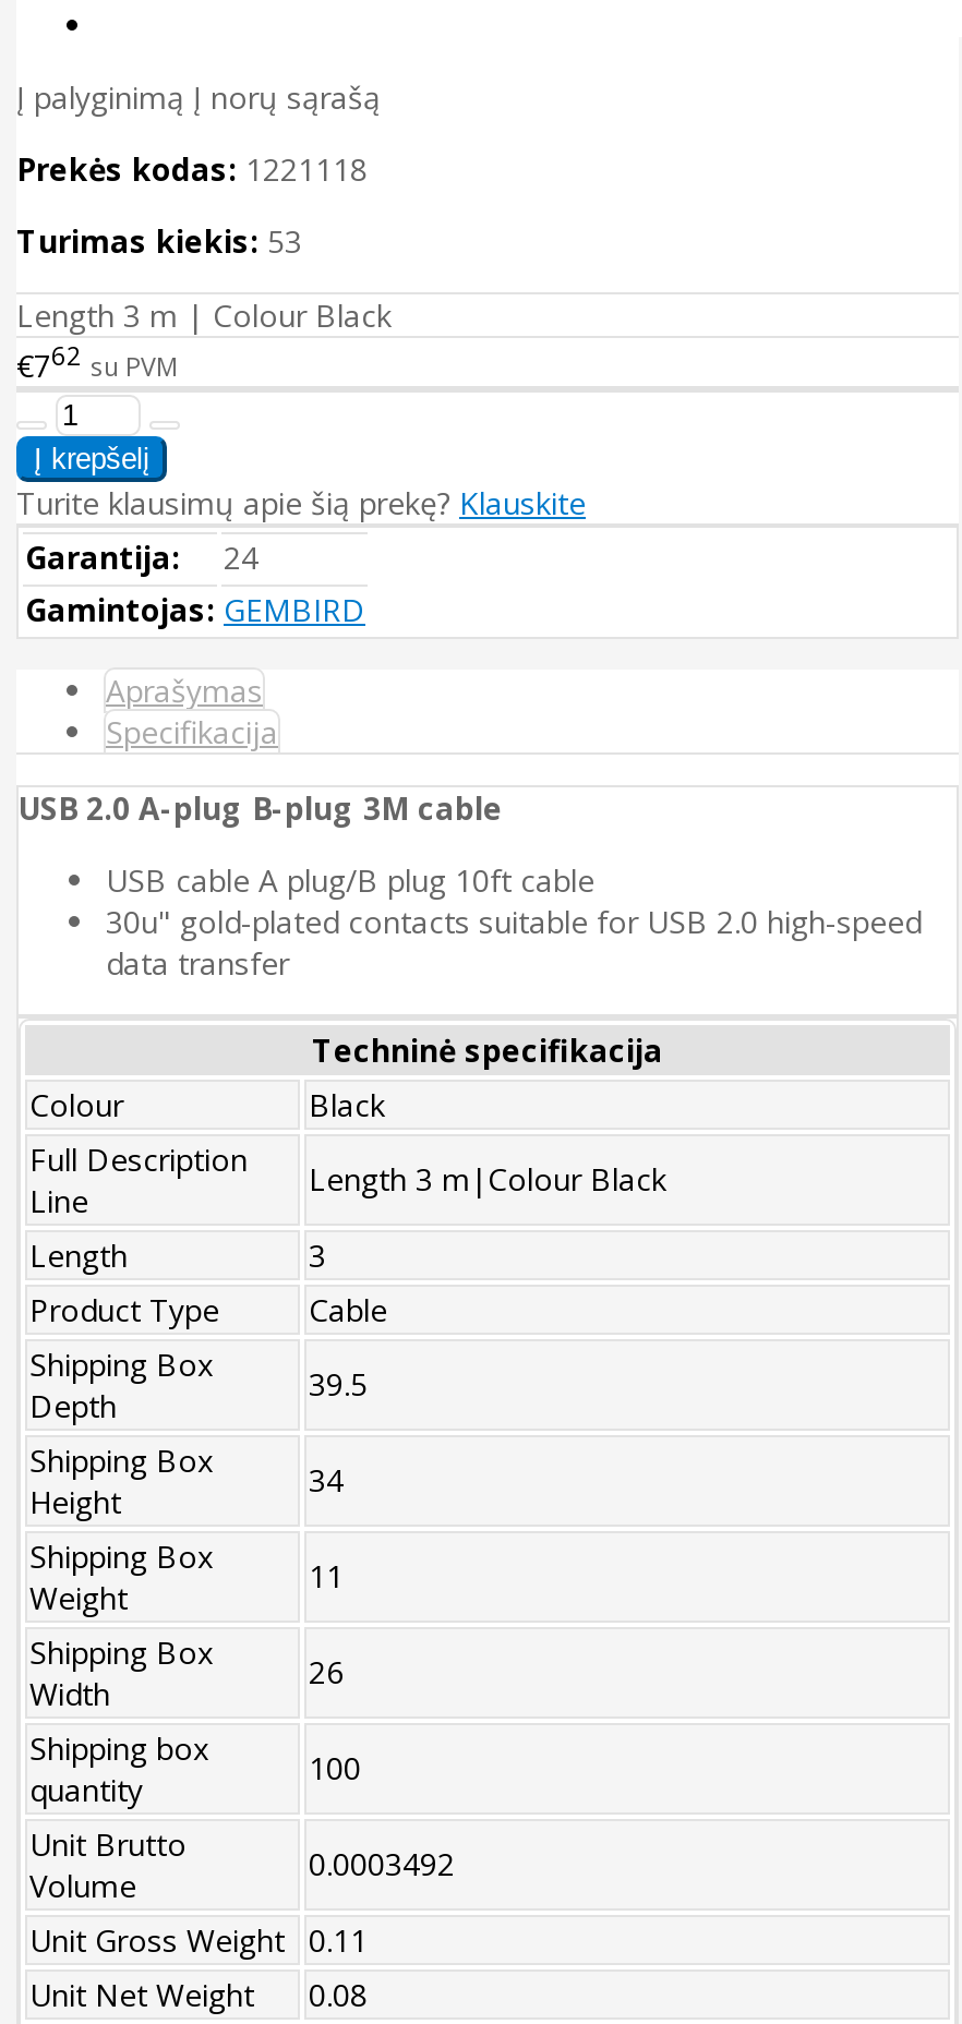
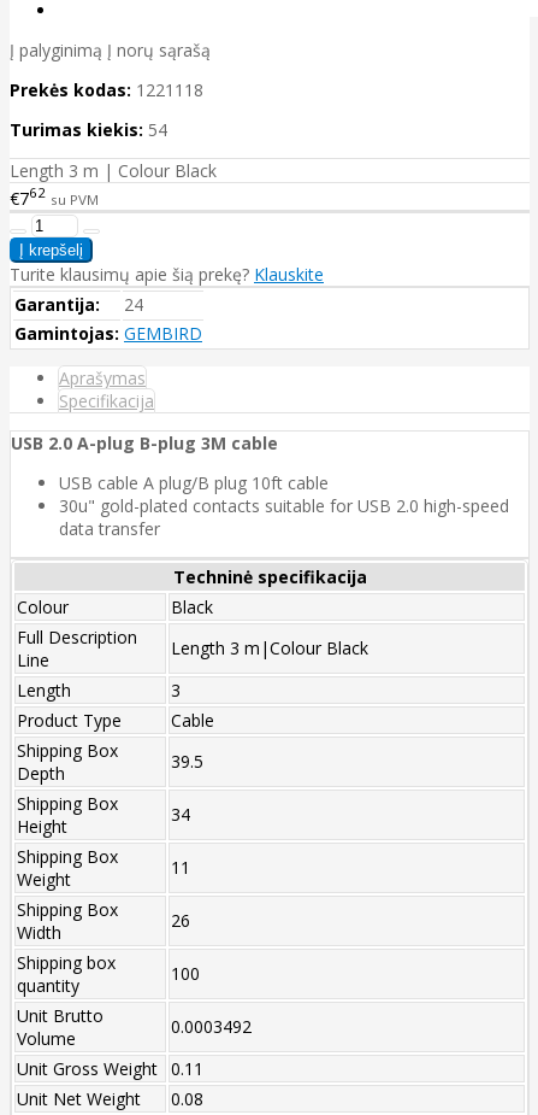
[16,221,302,262] Turimas kiekis: 53 -> [10,118,167,141] Turimas kiekis: 54

